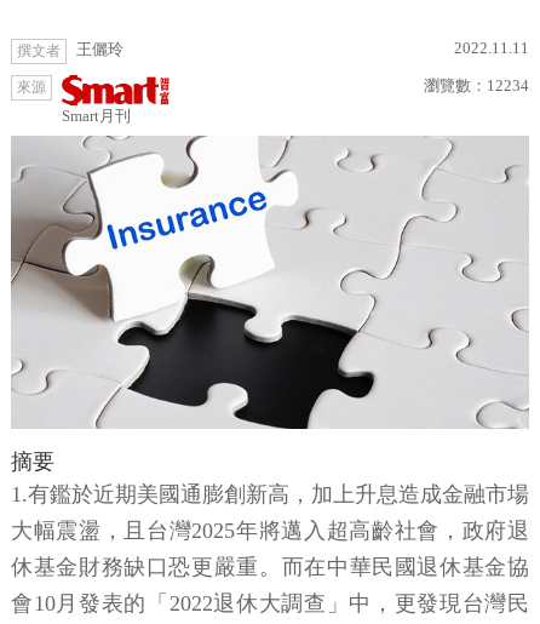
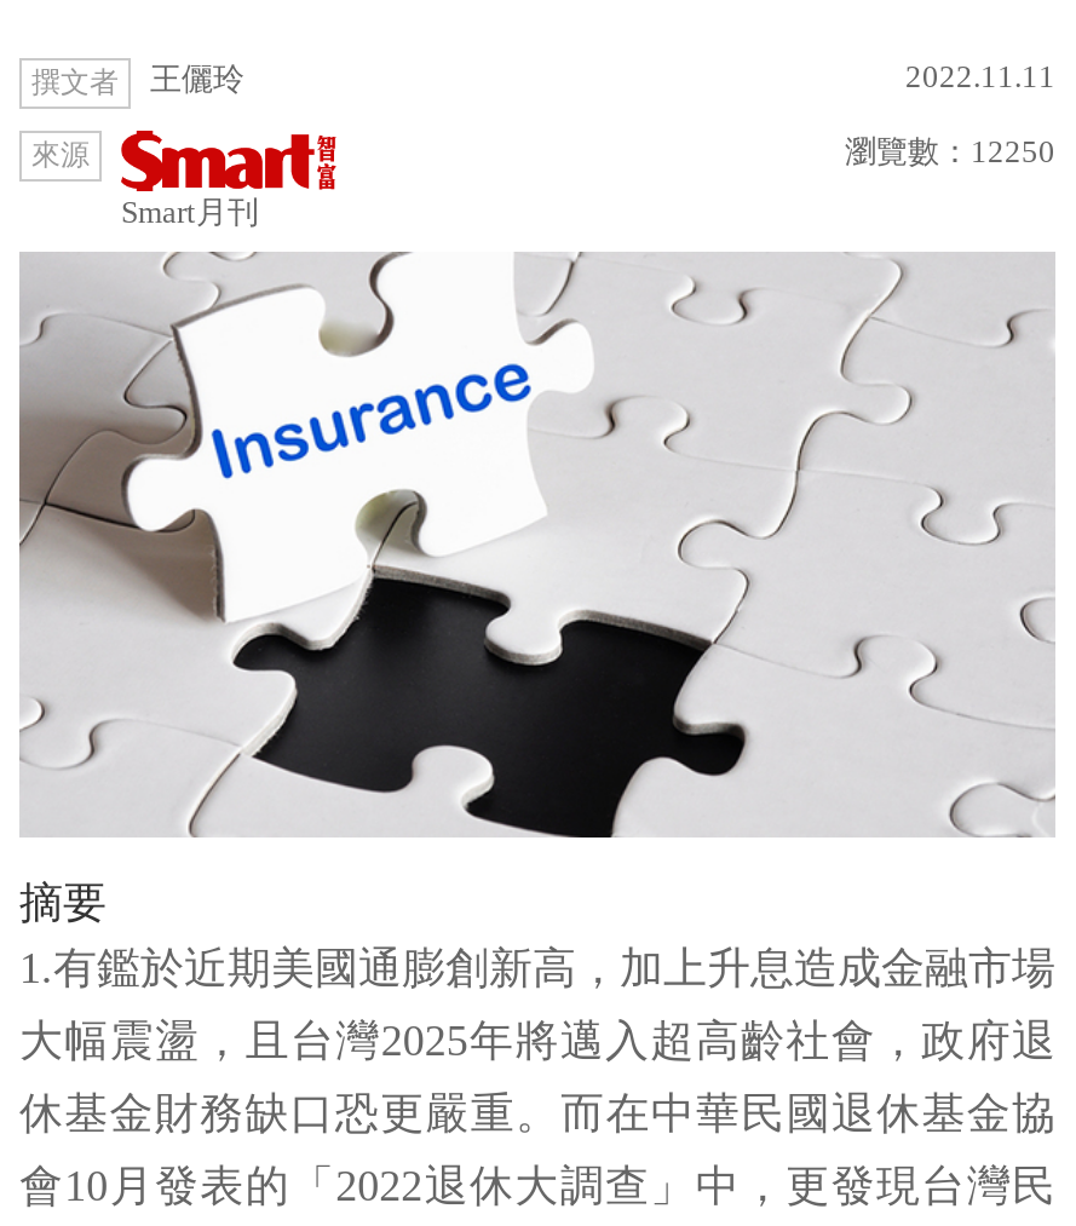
[424,76,529,95] 瀏覽數：12234 -> [845,133,1055,169] 瀏覽數：12250

